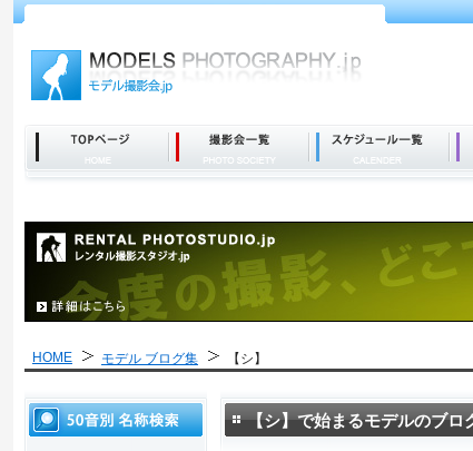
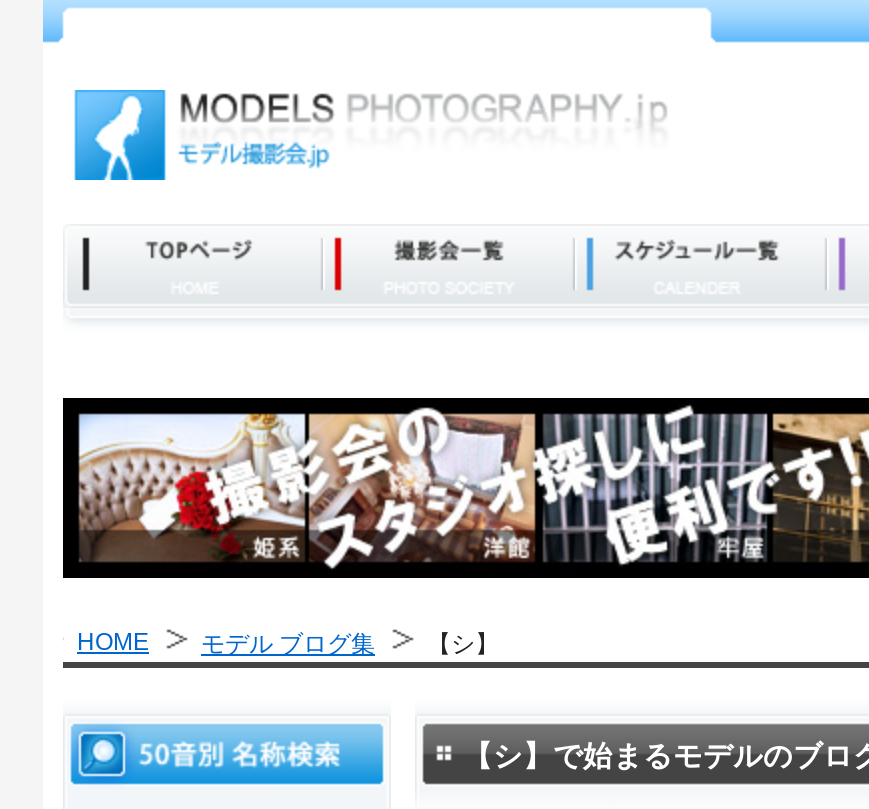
[33,223,470,322] [image] -> [77,400,863,578] [image]

